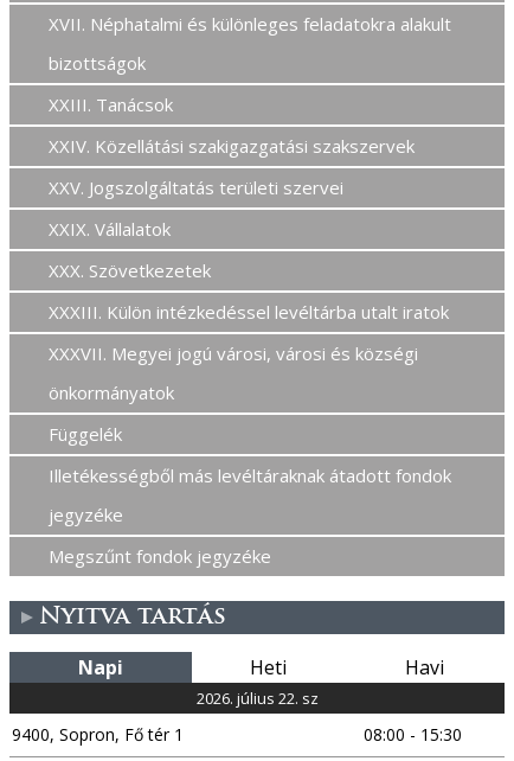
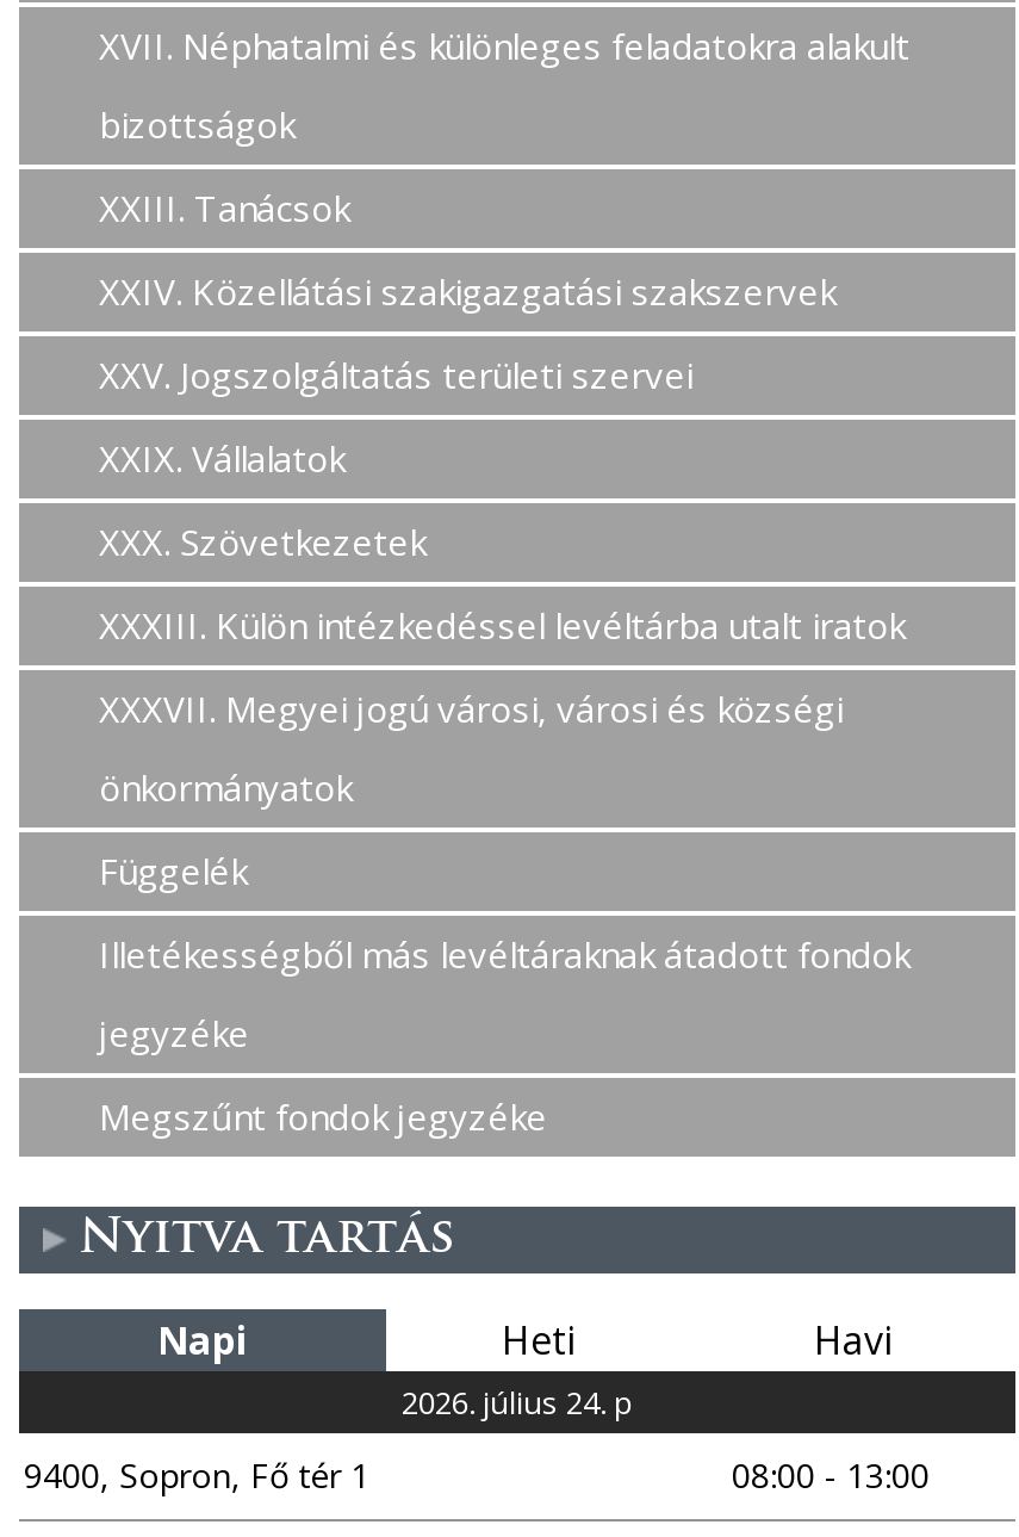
[196,687,318,709] 2026. július 22. sz -> [402,1380,633,1423] 2026. július 24. p
[364,723,462,745] 08:00 - 15:30 -> [732,1452,930,1497] 08:00 - 13:00

